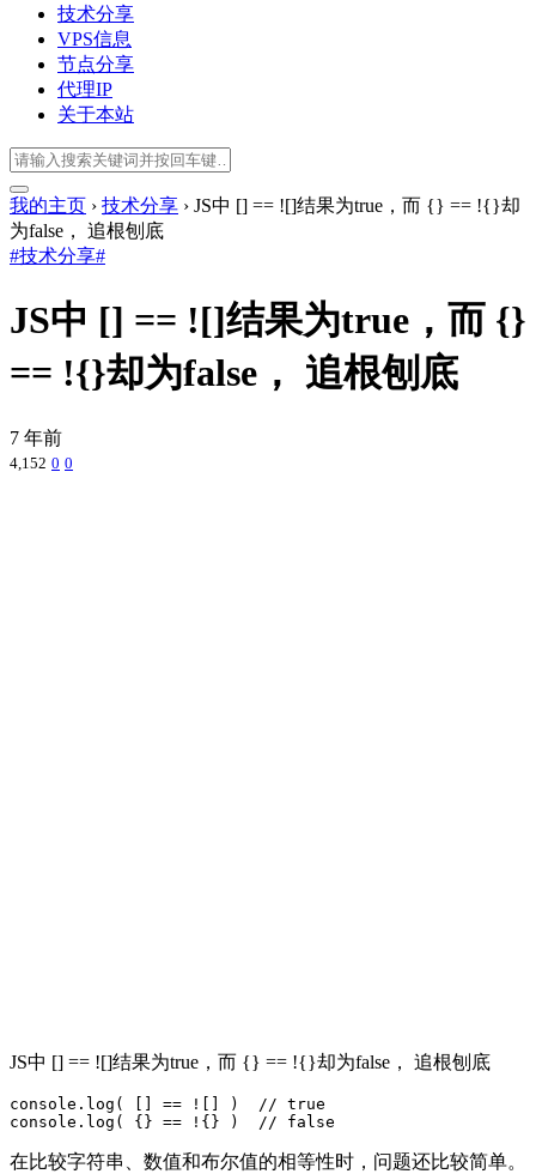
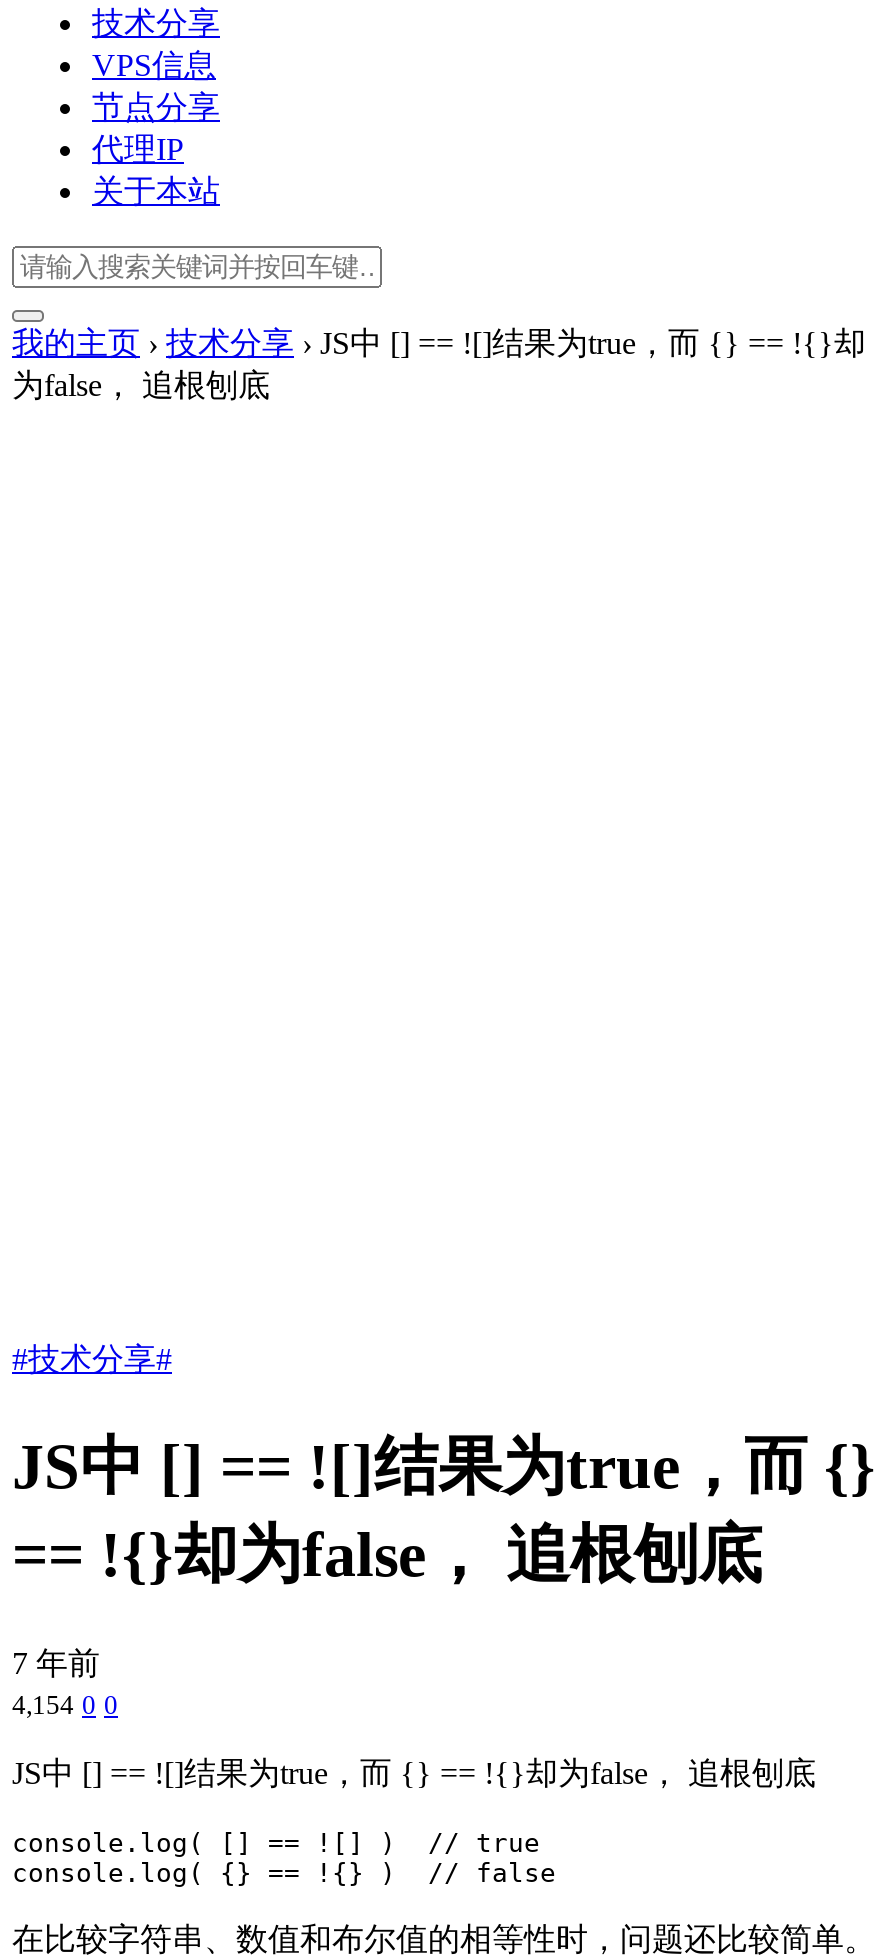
moved [10,246,526,448] -> [12,1342,876,1680]: #技术分享# | JS中 [] == ![]结果为true，而 {} | == !{}却为false， 追根刨底 | 7 年前
[10,454,73,472] 4,152 0 0 -> [12,1690,118,1720] 4,154 0 0

